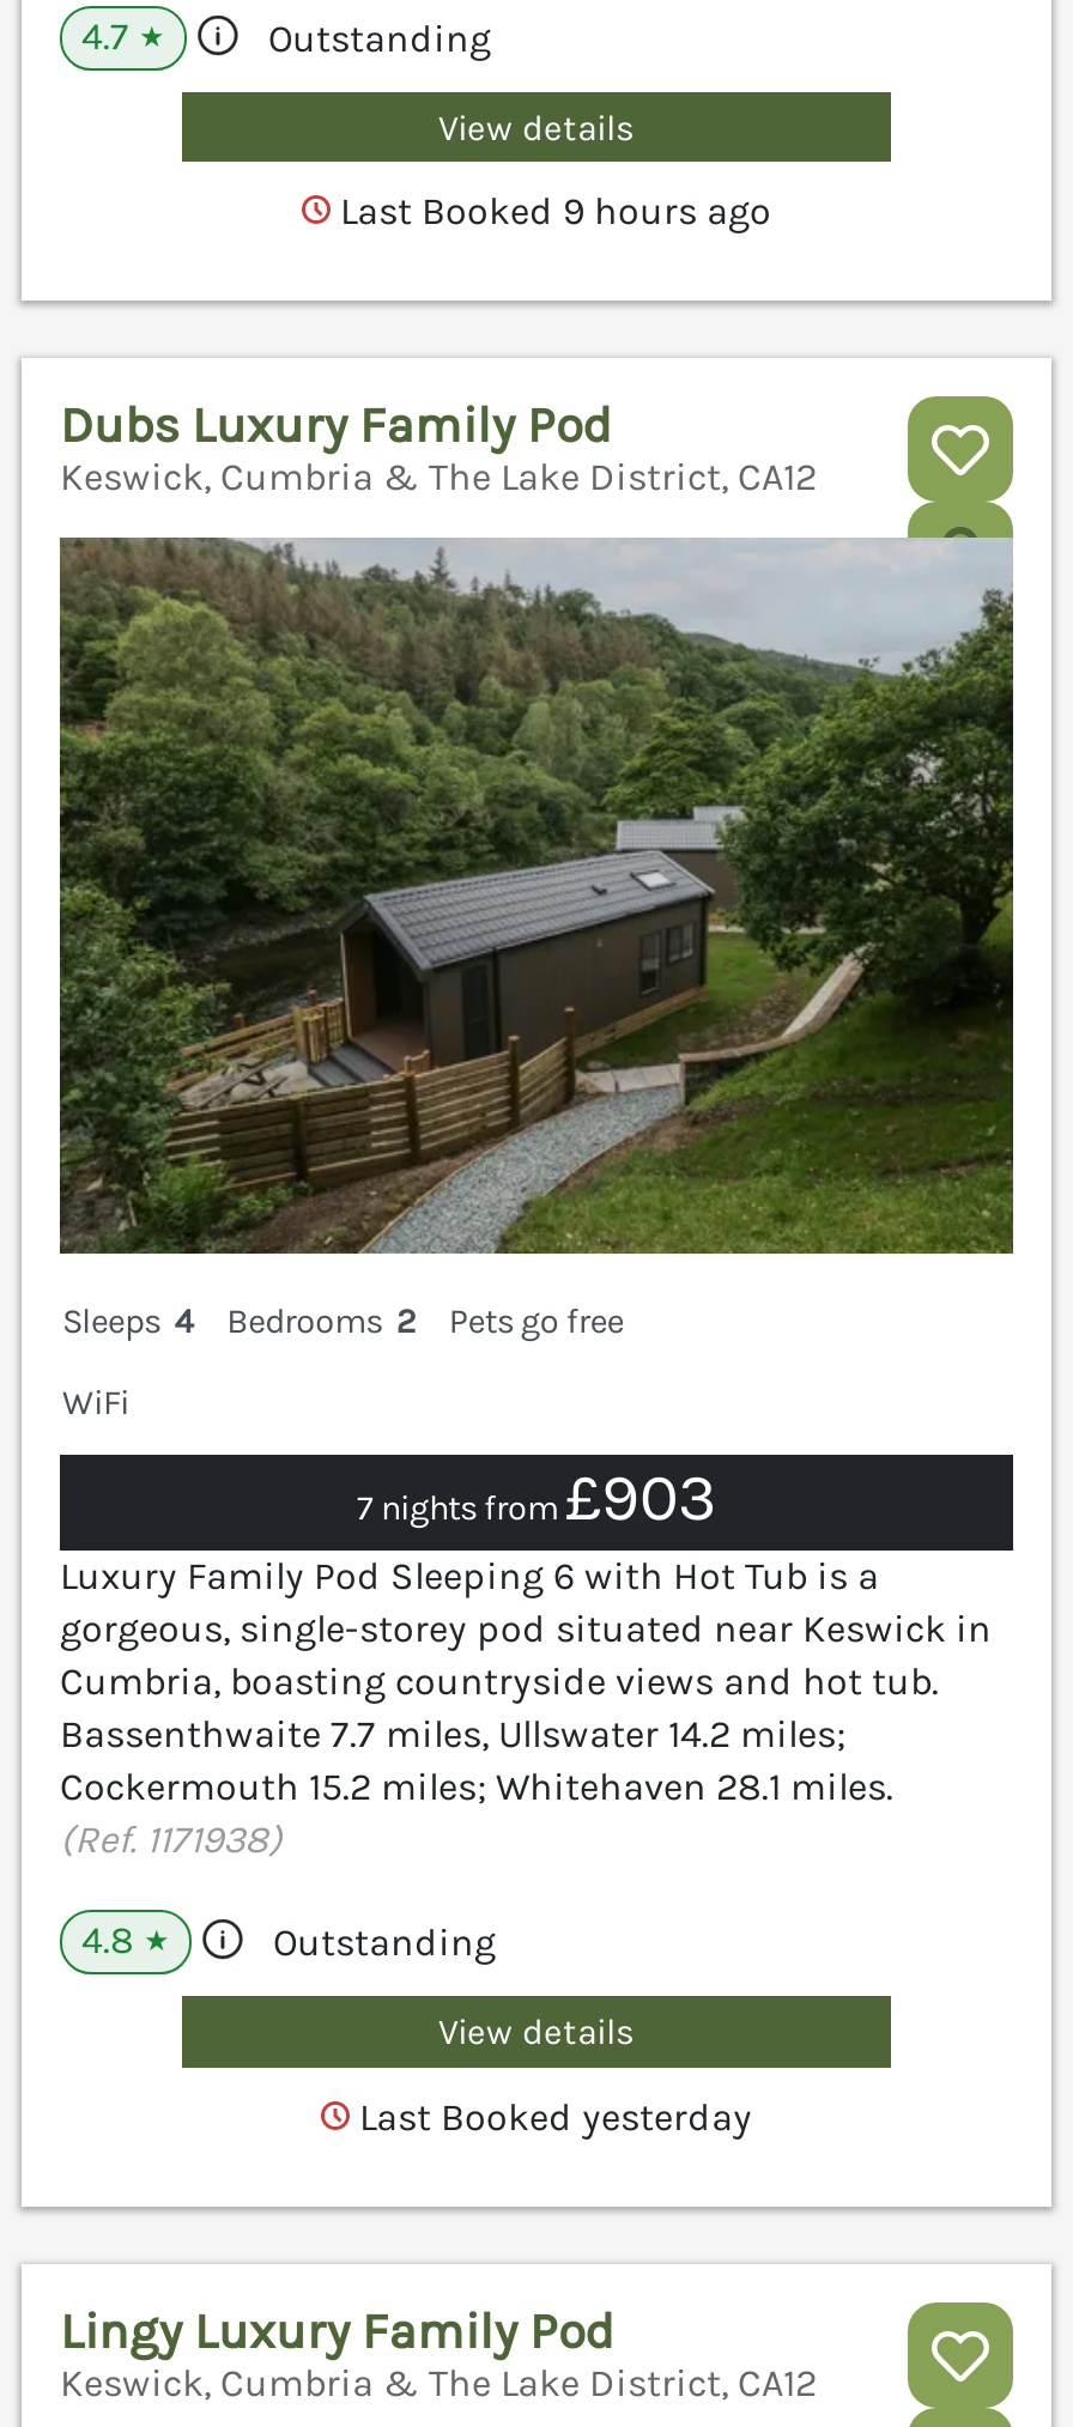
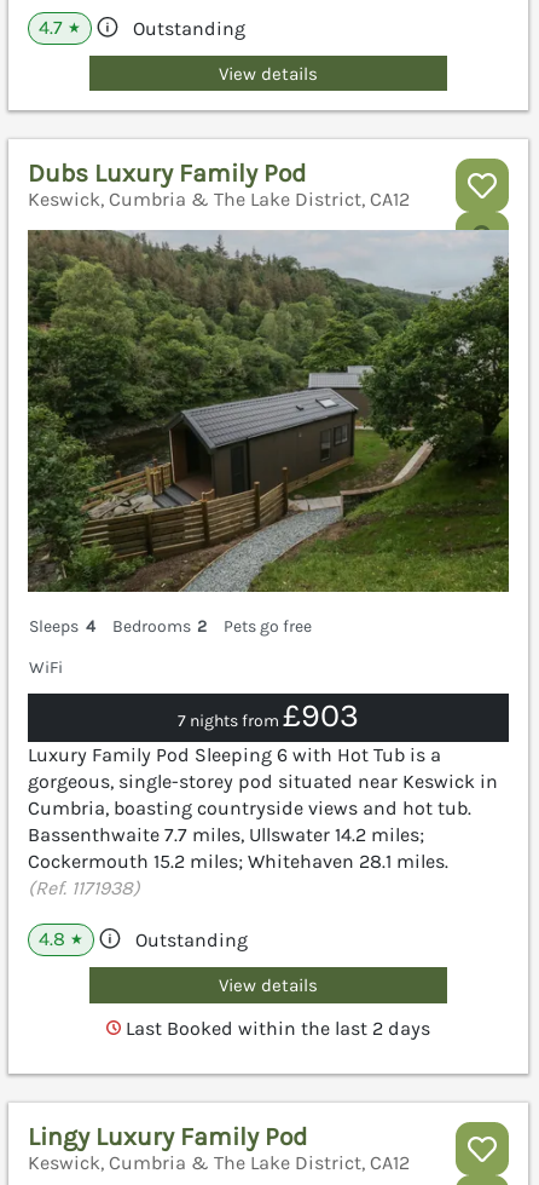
[331,189,771,235] Last Booked 9 hours ago -> none
[350,2093,752,2139] Last Booked yesterday -> [121,1016,430,1039] Last Booked within the last 2 days

